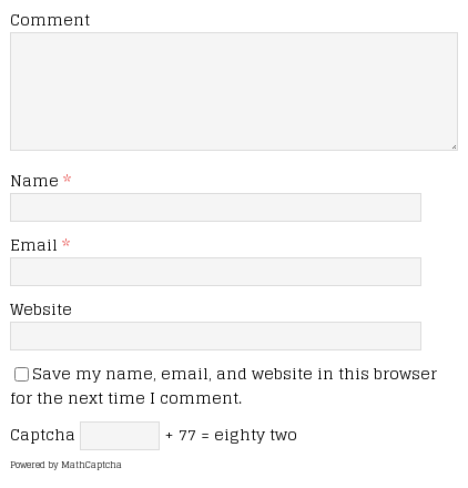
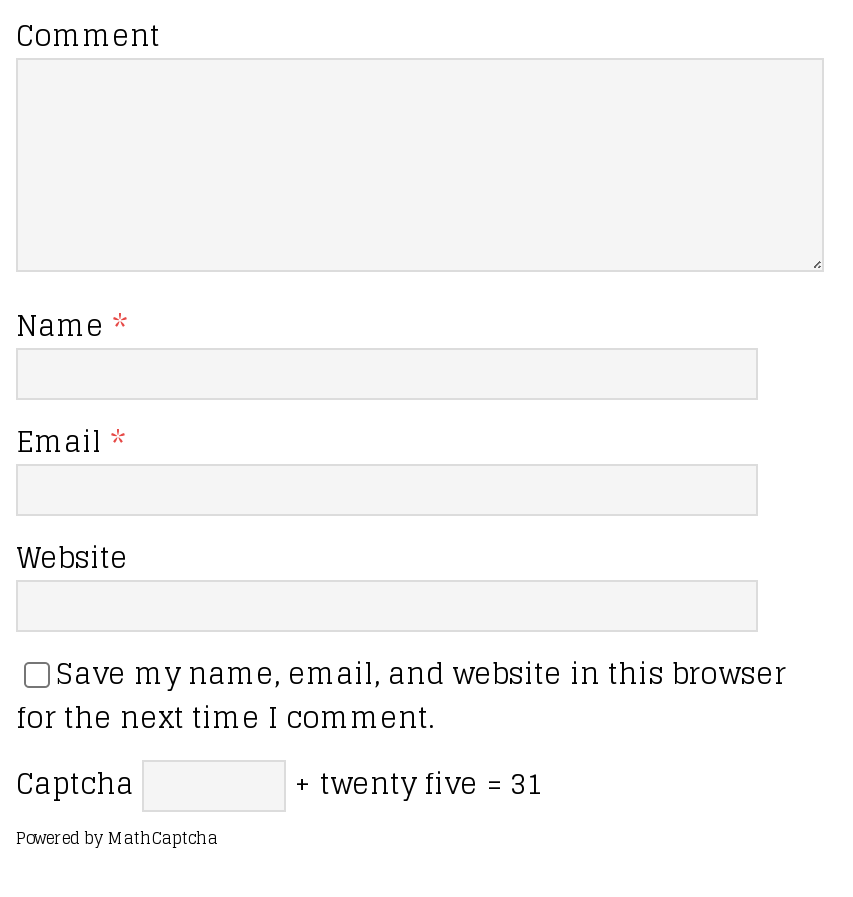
[160,420,297,448] + 77 = eighty two -> [286,757,542,807] + twenty five = 31

